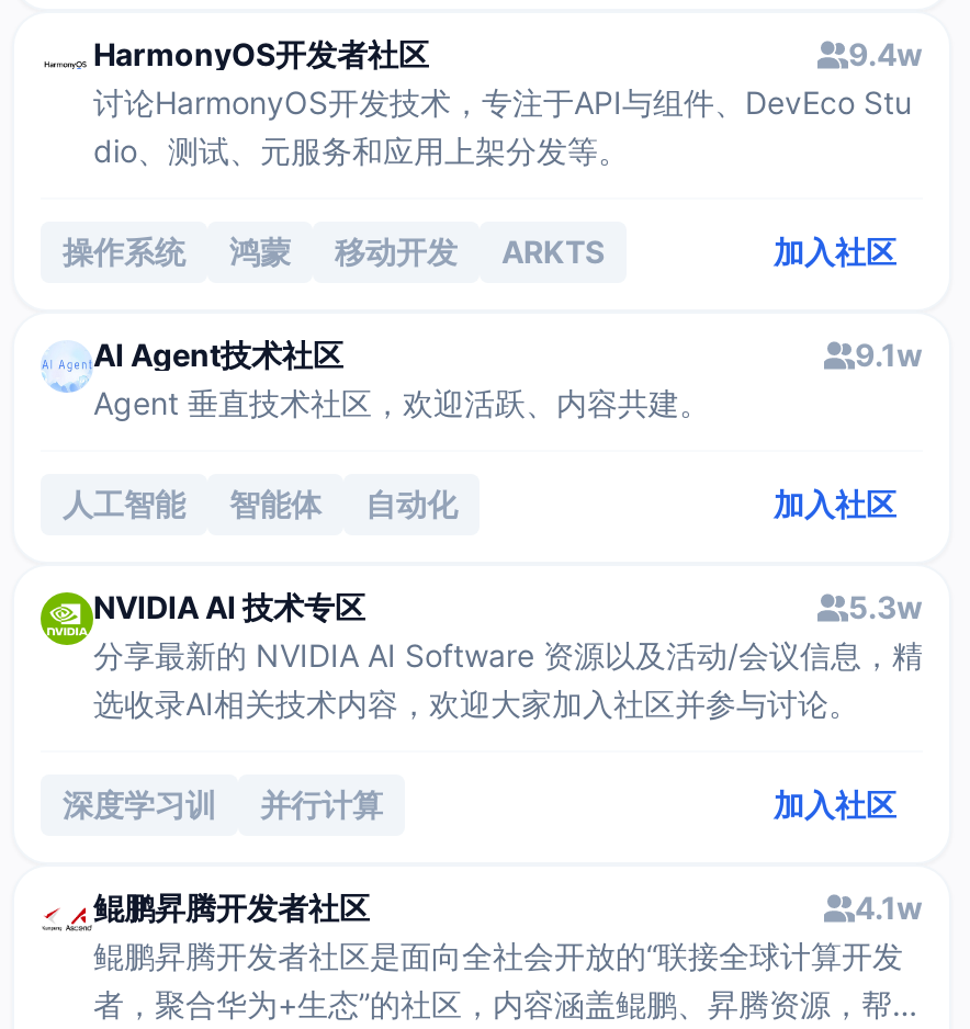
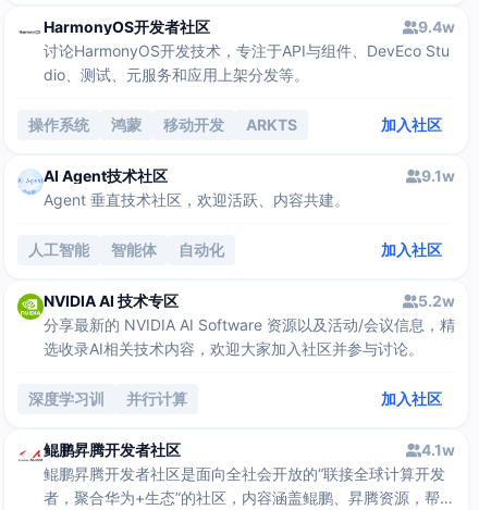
[848,588,923,625] 5.3w -> [418,291,455,310] 5.2w

